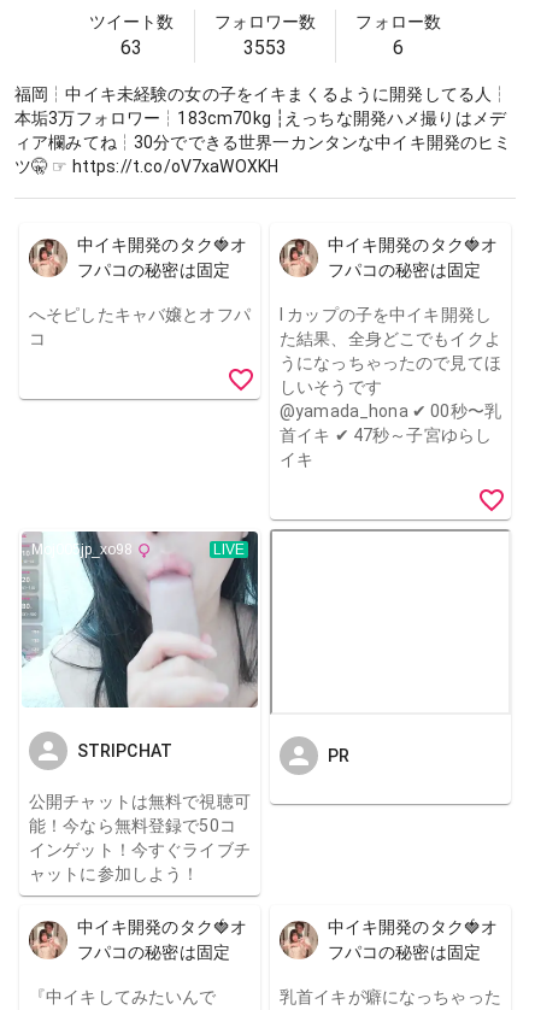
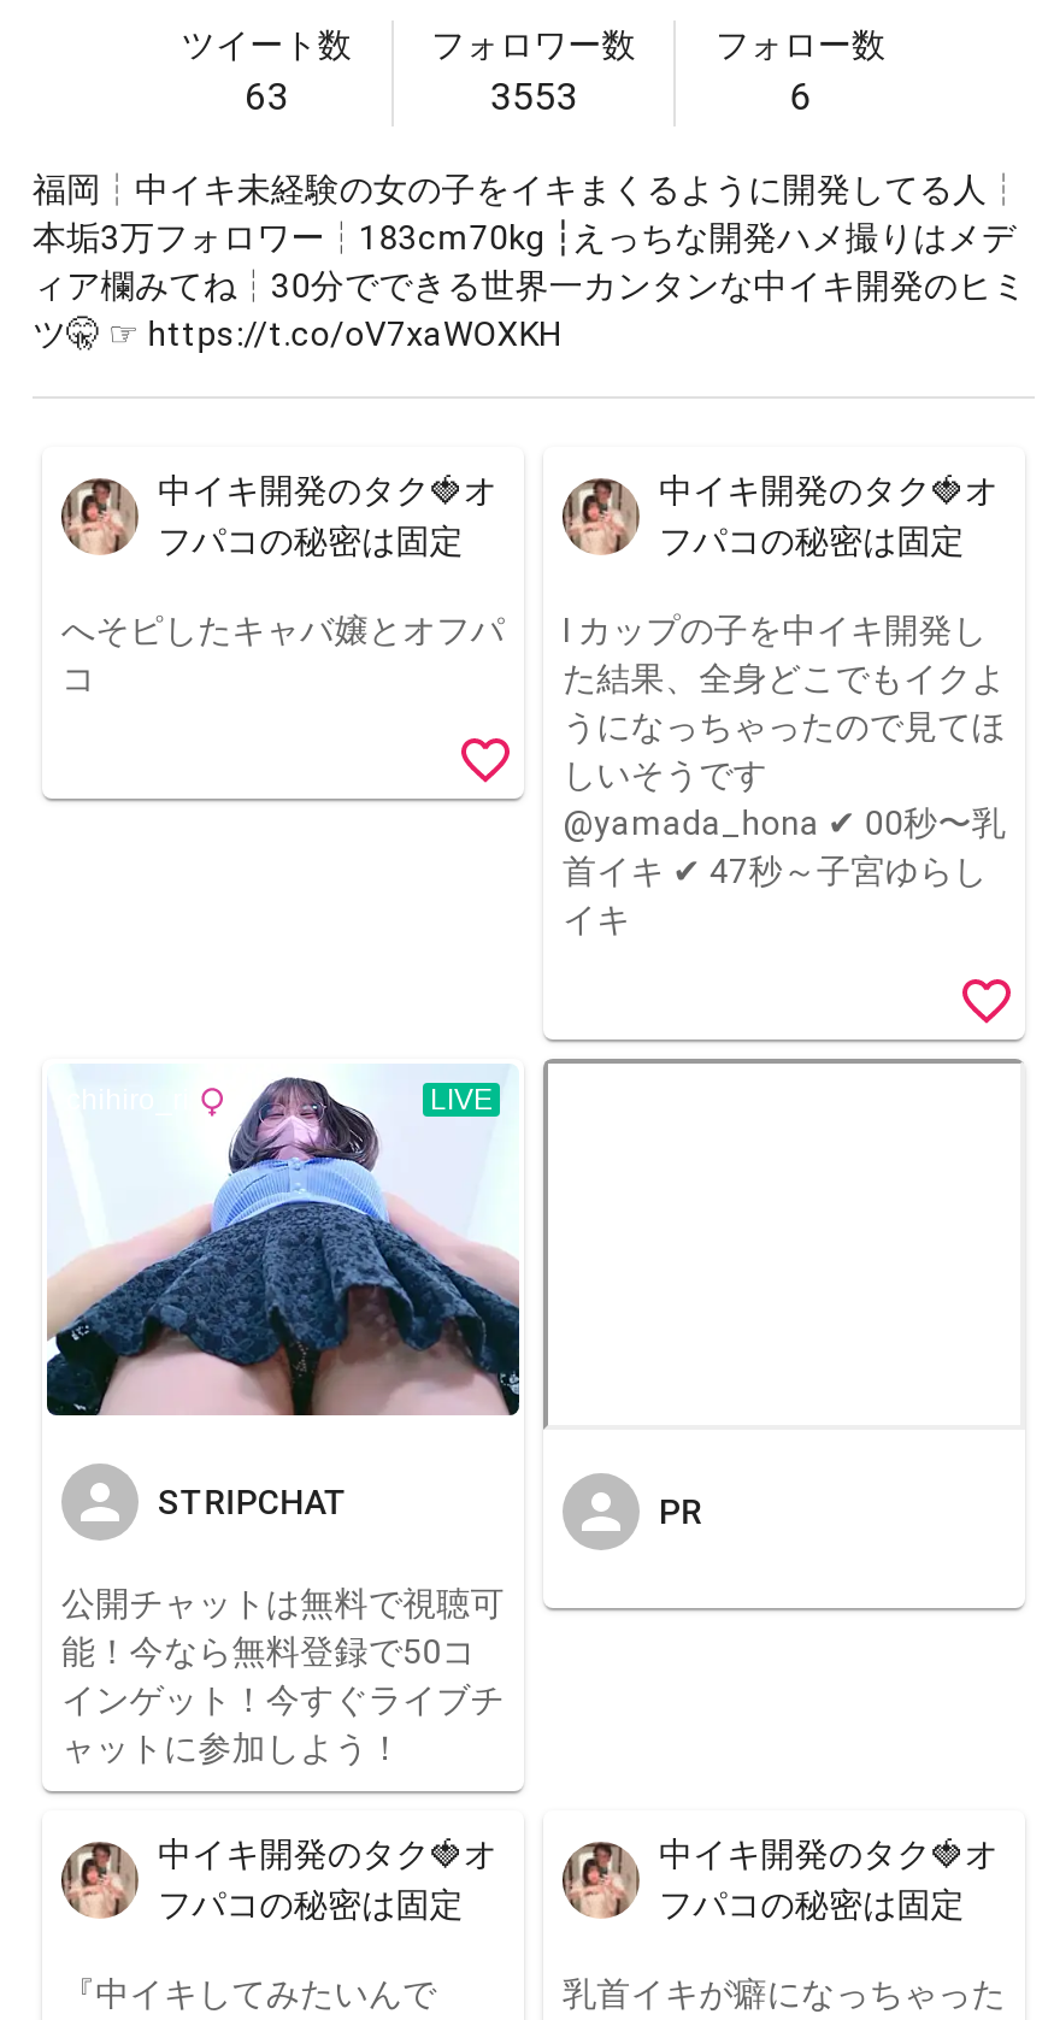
[20,530,259,709] [image] -> [45,1064,522,1418] [image]

